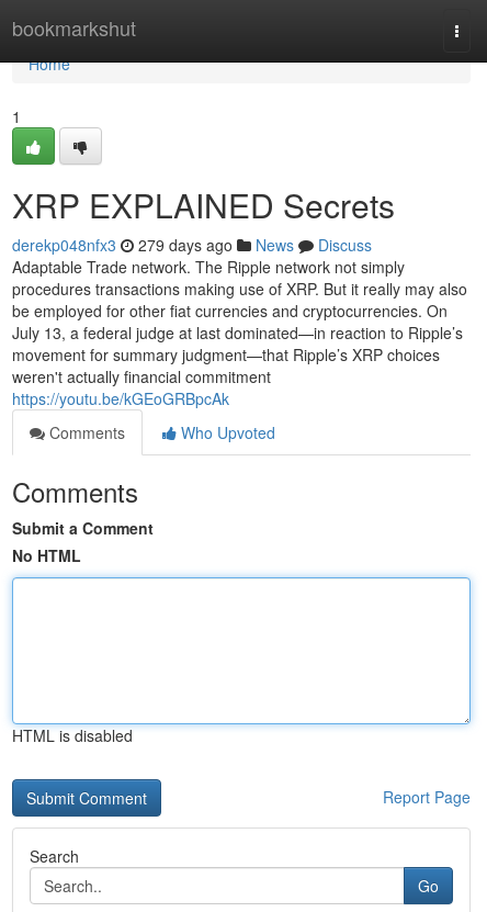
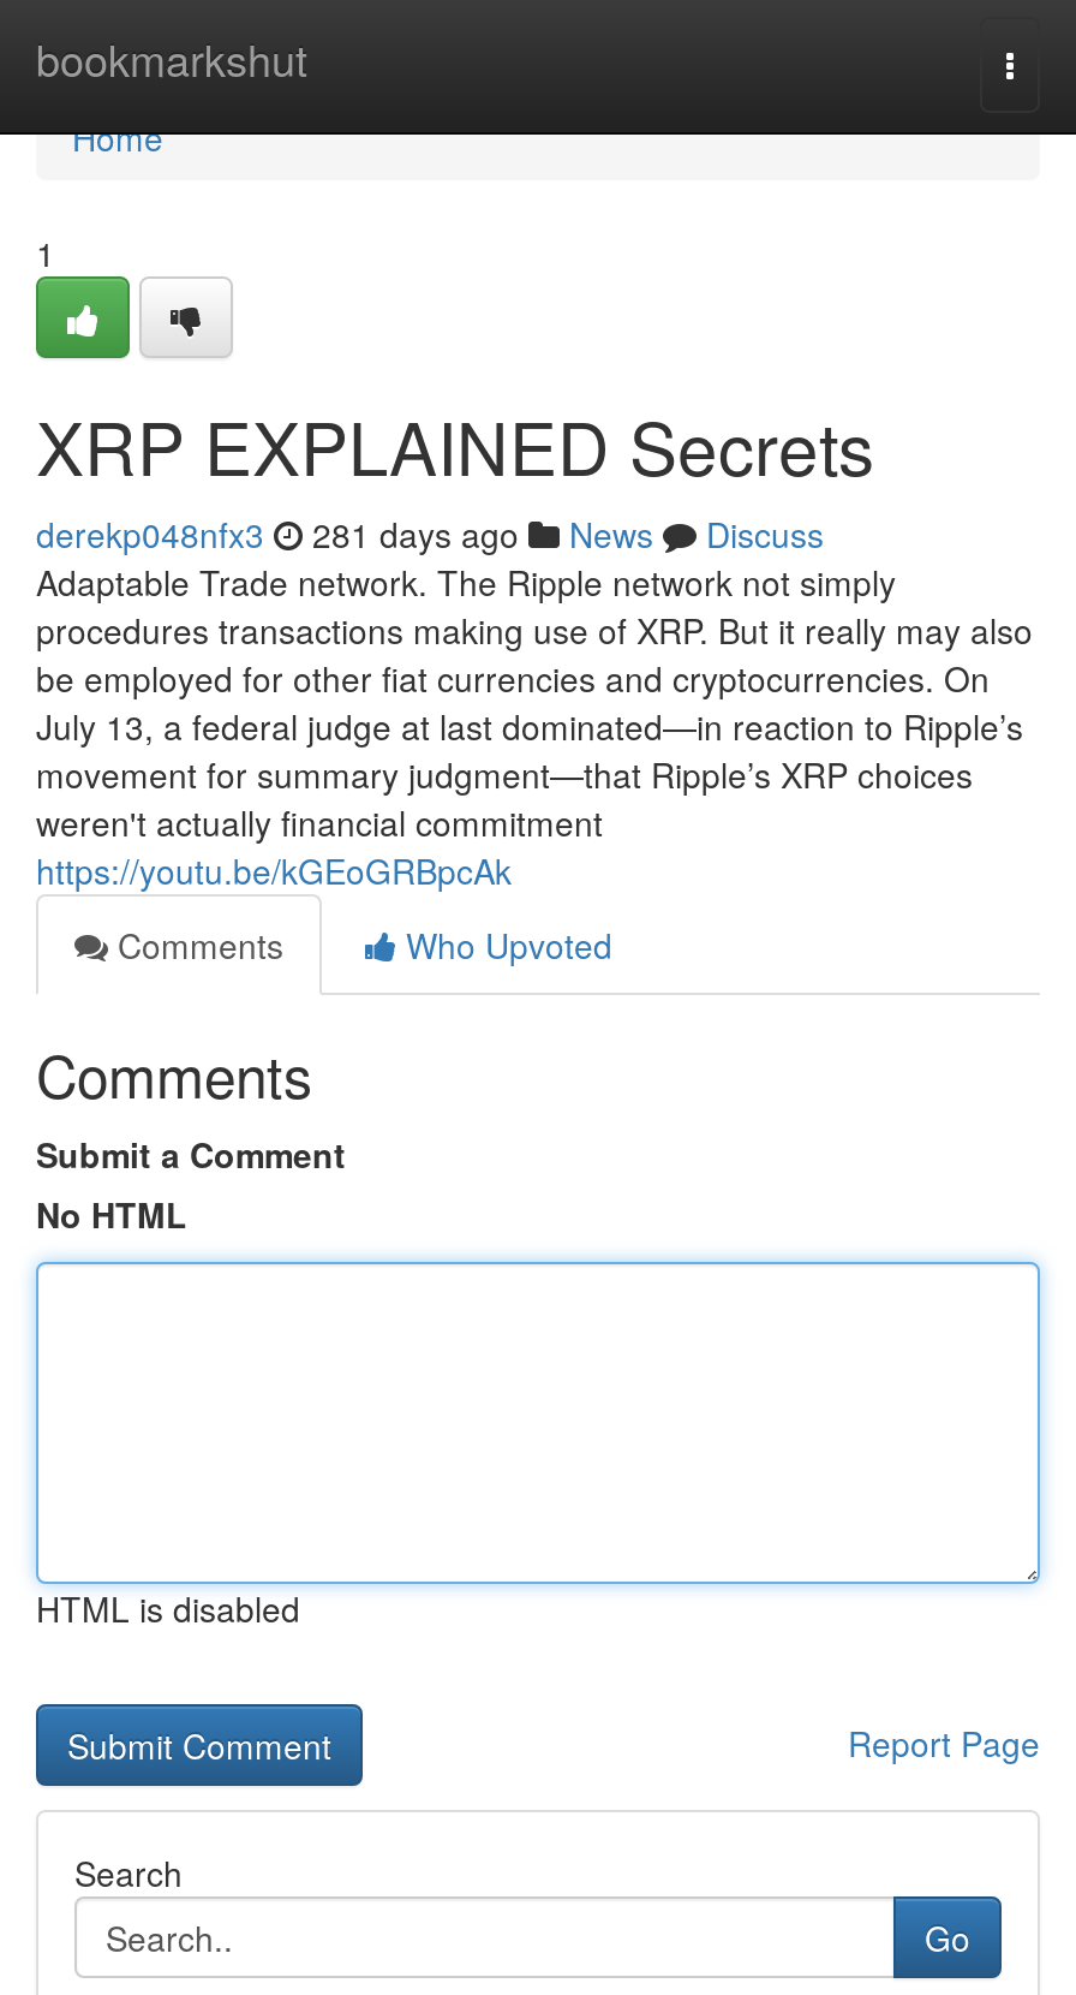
[12,234,372,256] derekp048nfx3 279 days ago News Discuss -> [36,510,824,558] derekp048nfx3 281 days ago News Discuss

